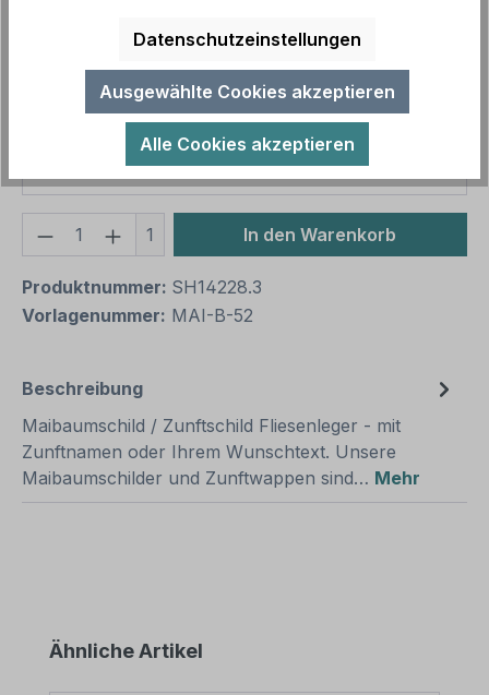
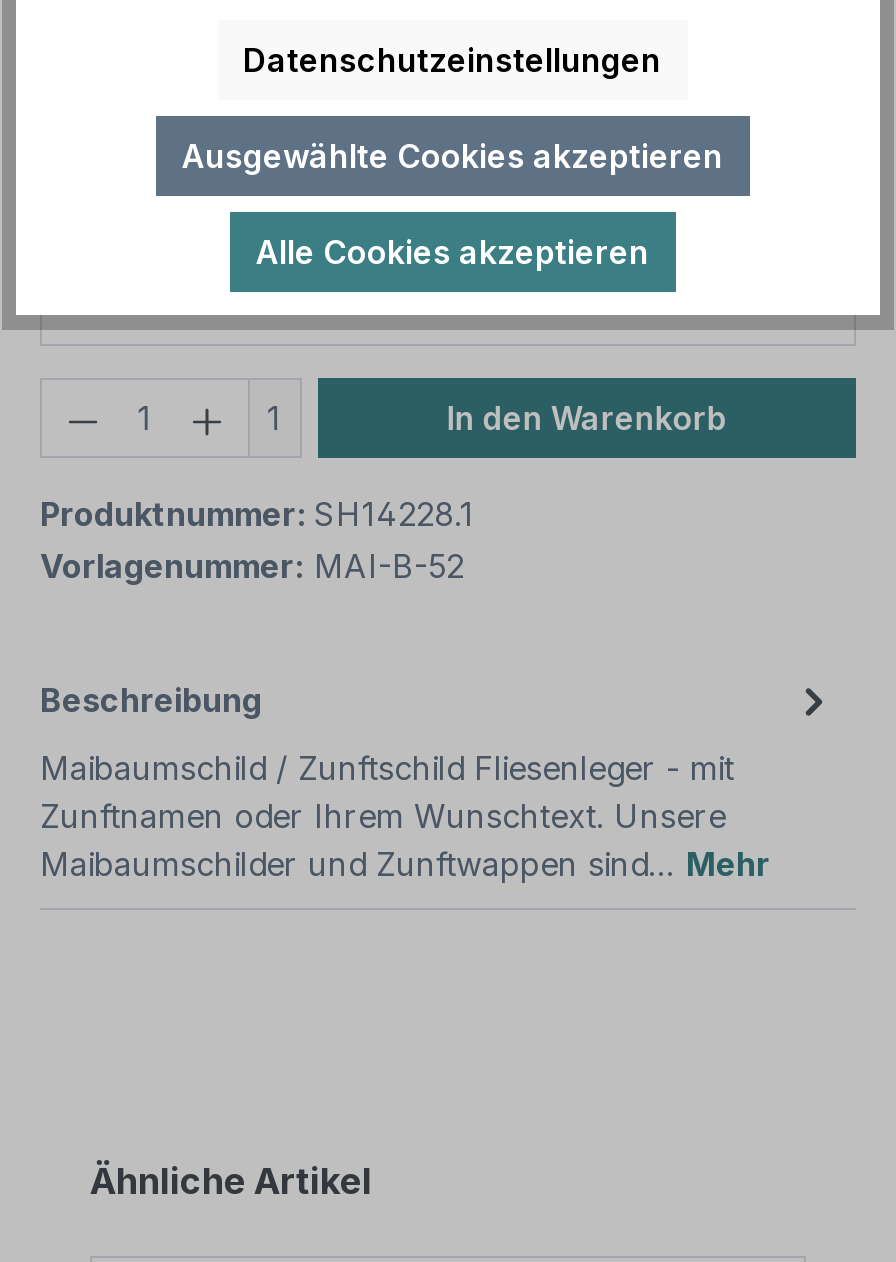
[22,276,262,298] Produktnummer: SH14228.3 -> [40,494,474,534] Produktnummer: SH14228.1

